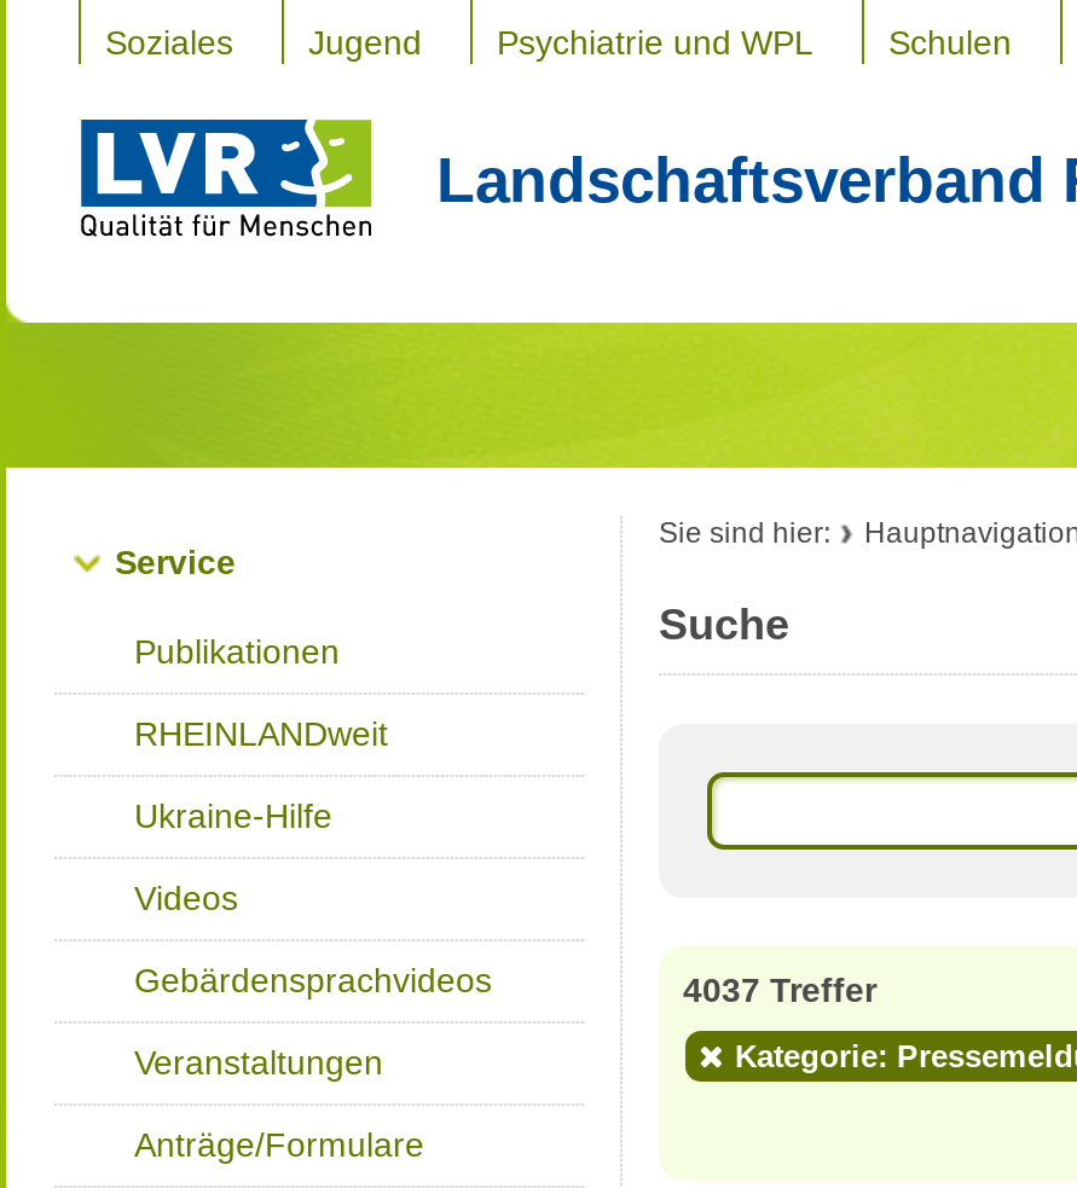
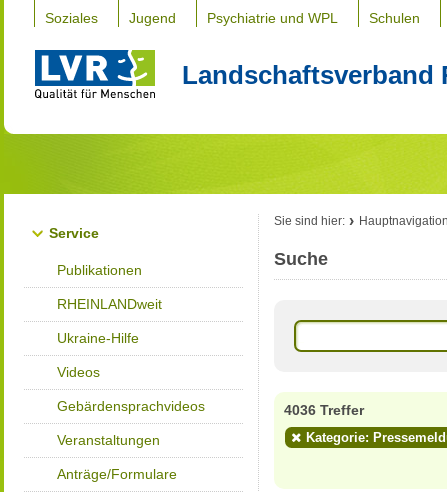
[683,970,876,1009] 4037 Treffer -> [284,402,364,418] 4036 Treffer

